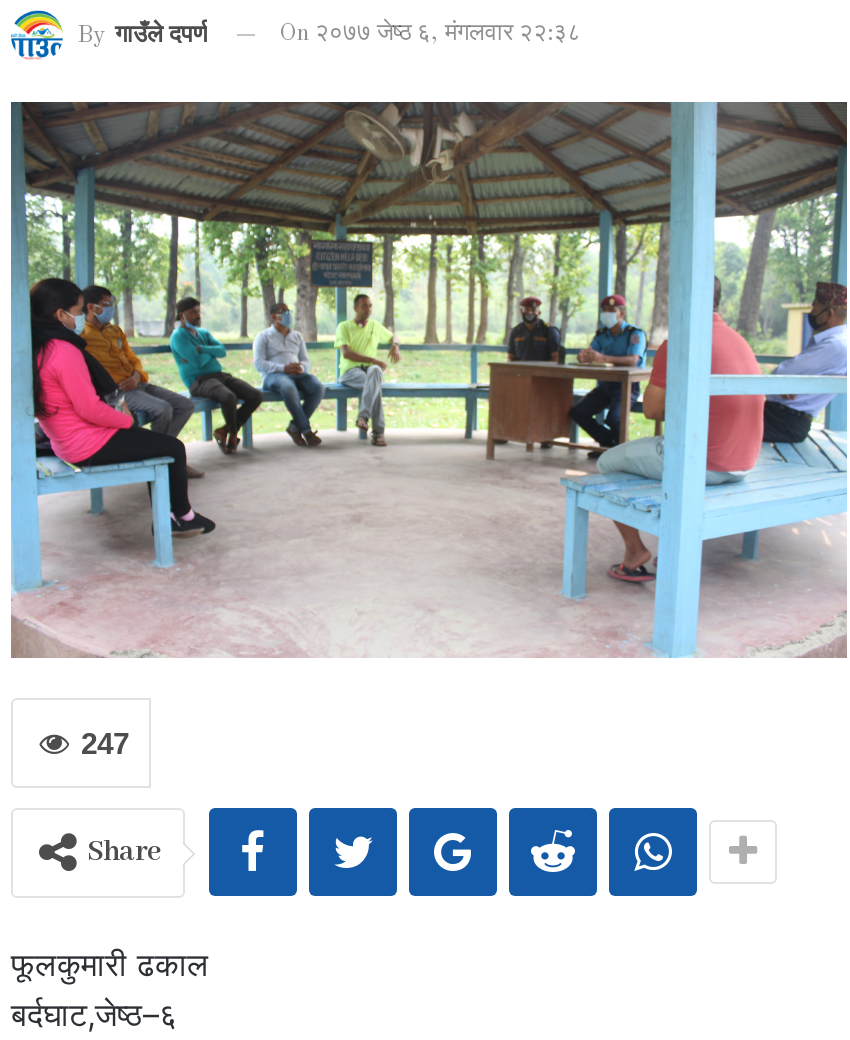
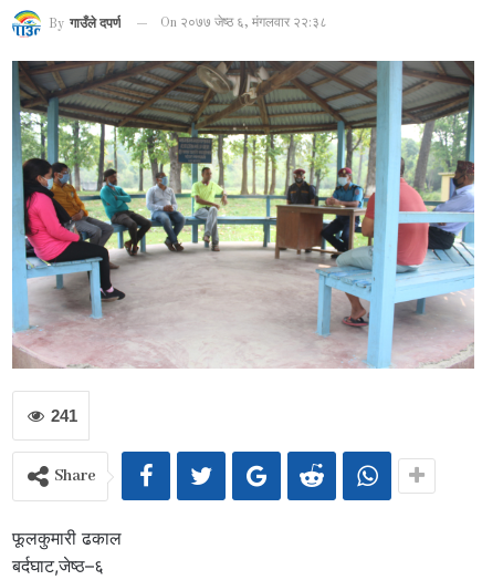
[81,726,129,760] 247 -> [51,406,77,425] 241

